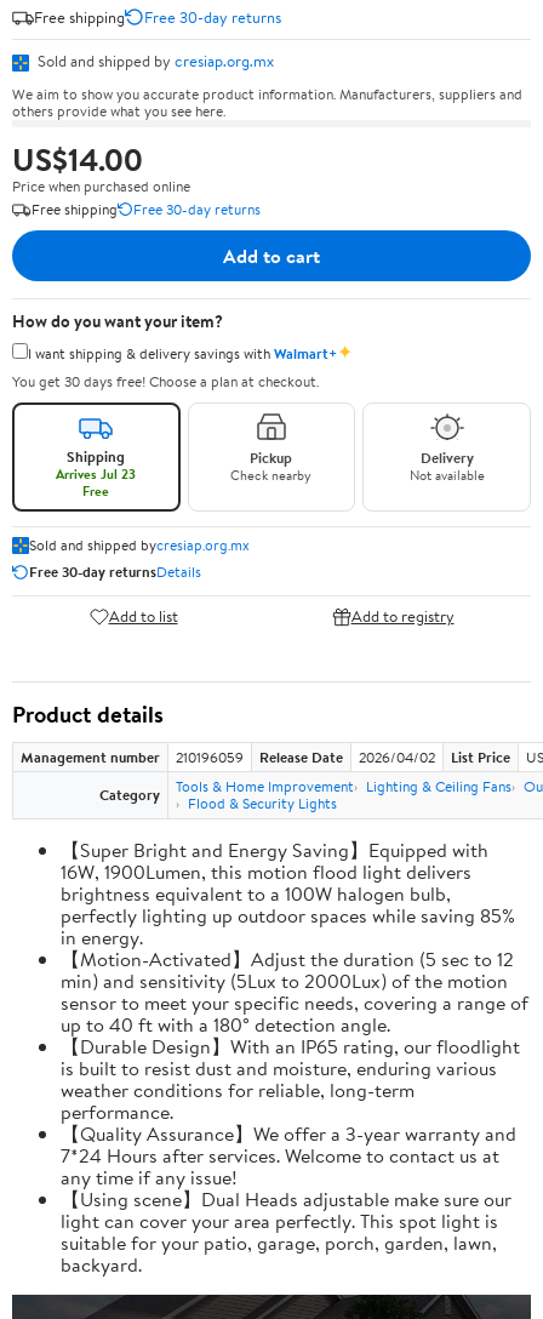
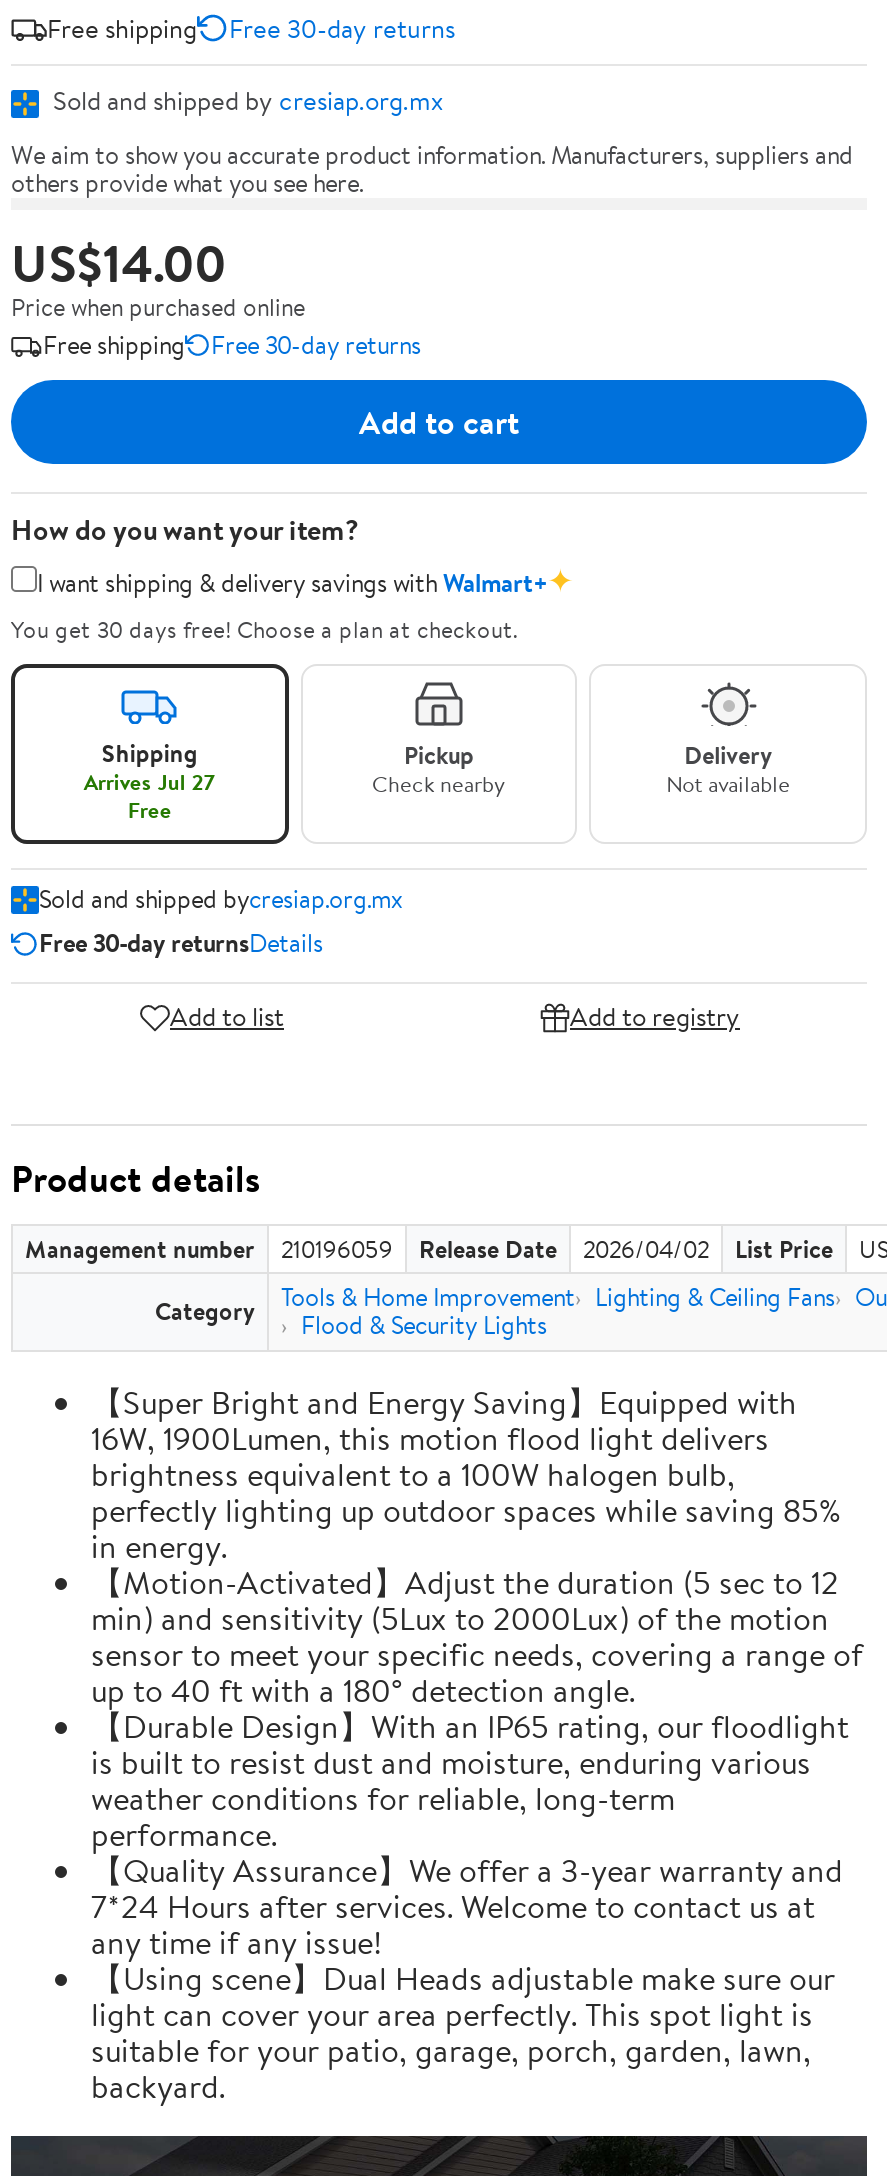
[56,464,136,484] Arrives Jul 23 -> [84,766,216,798] Arrives Jul 27

